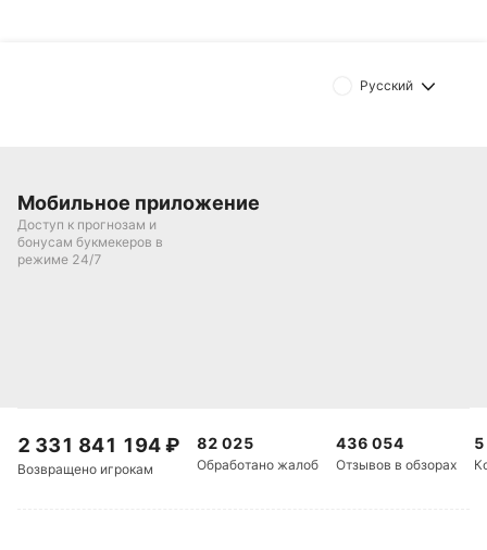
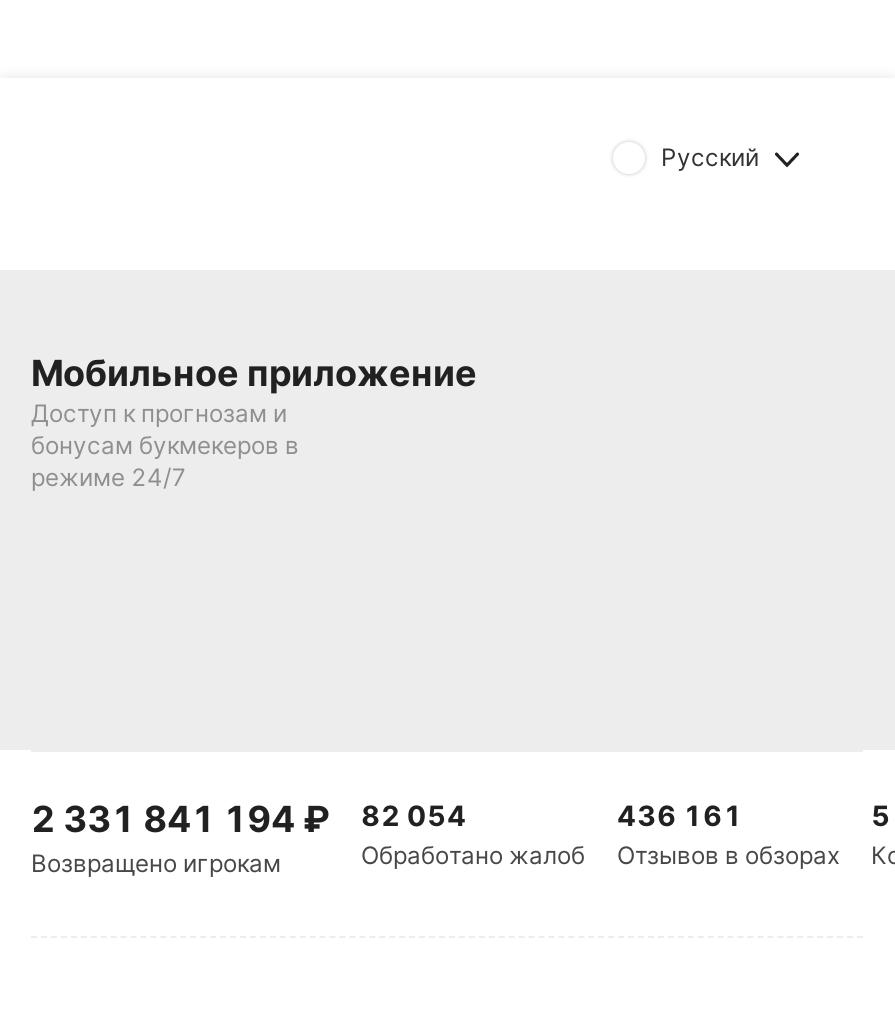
[17,434,254,457] 2 331 841 194 ₽ 82 025 -> [31,798,467,840] 2 331 841 194 ₽ 82 054
[336,434,404,452] 436 054 -> [617,798,743,832] 436 161

